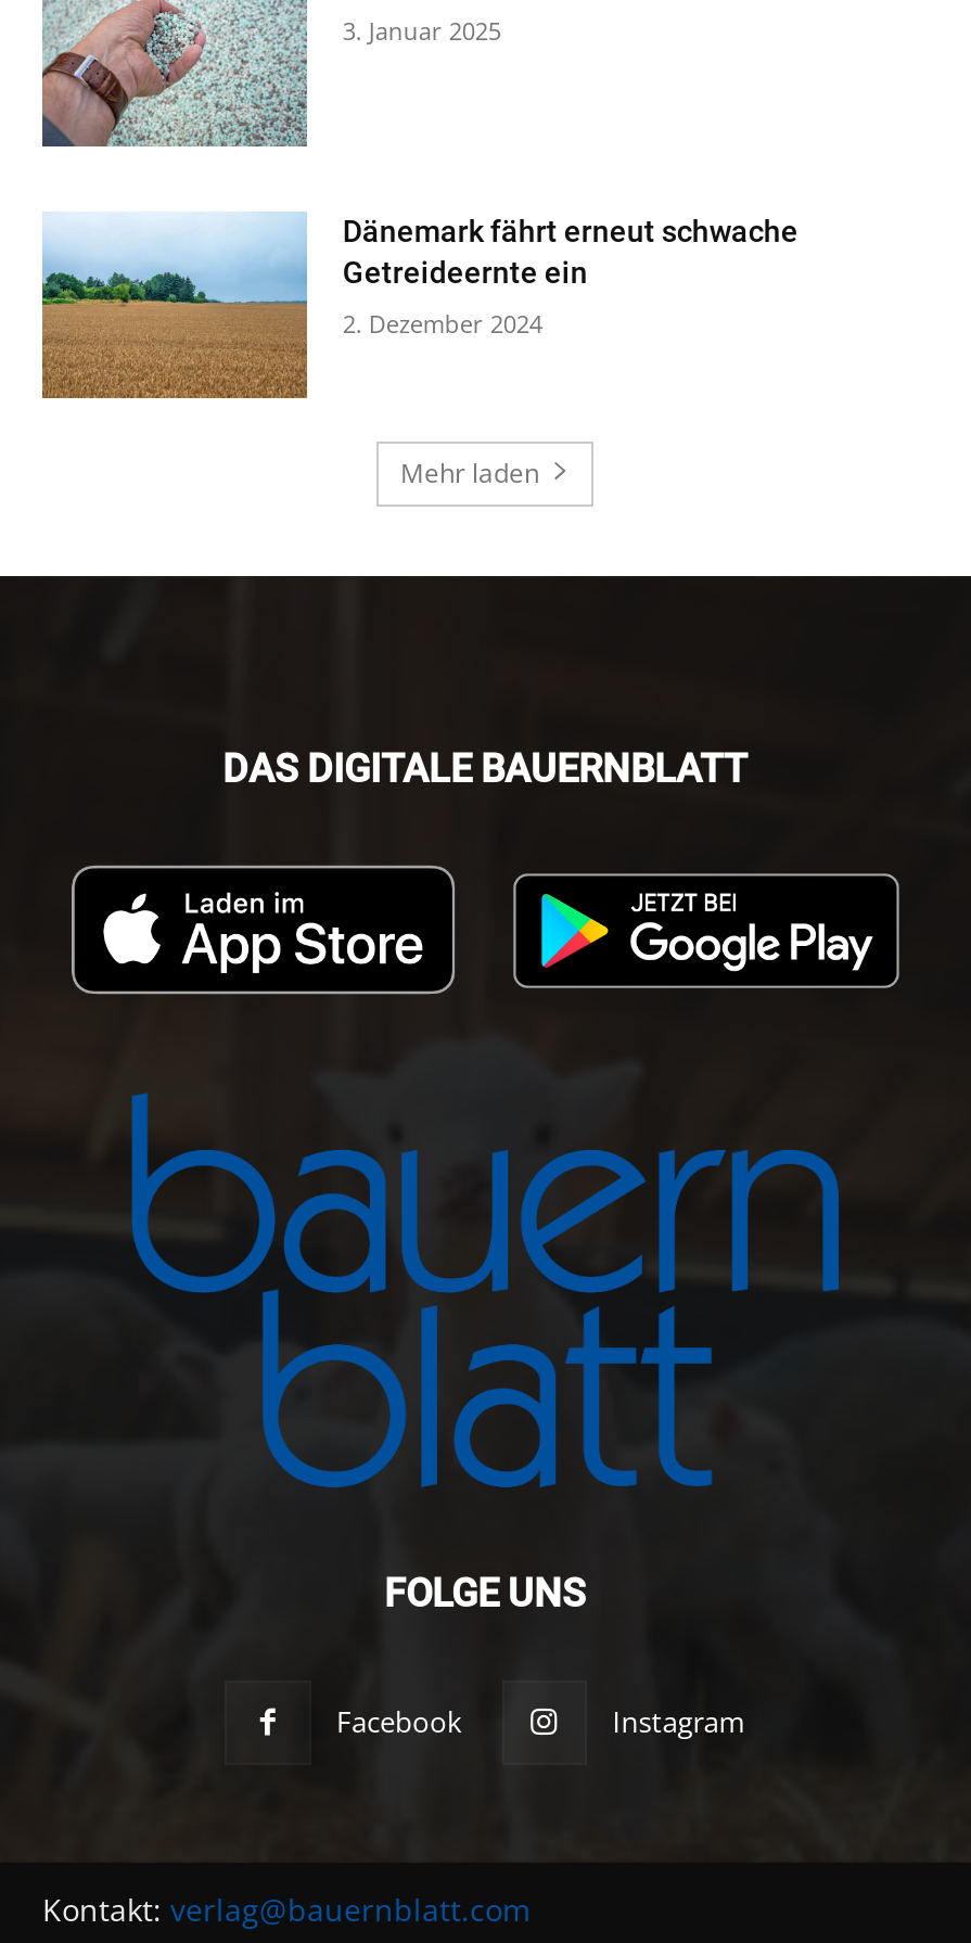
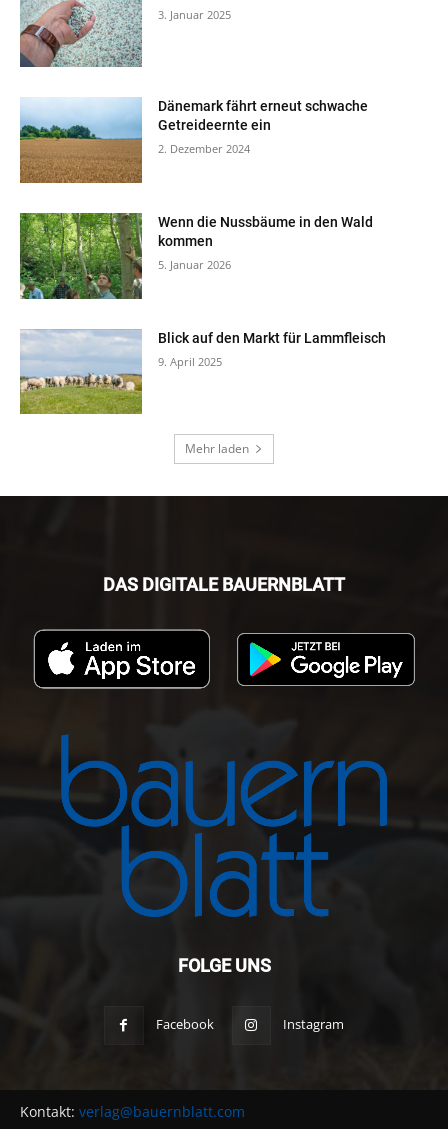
none -> [19,212,373,300] [image] | Wenn die Nussbäume in den Wald | kommen | 5. Januar 2026
none -> [20,329,386,414] [image] | Blick auf den Markt für Lammfleisch | 9. April 2025

